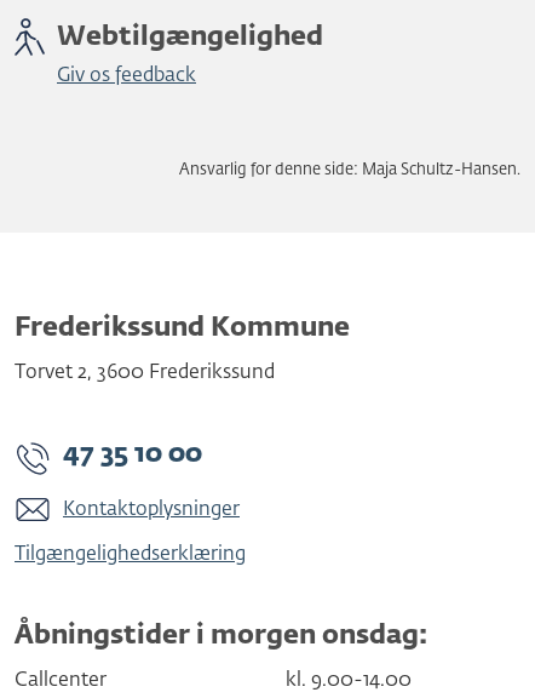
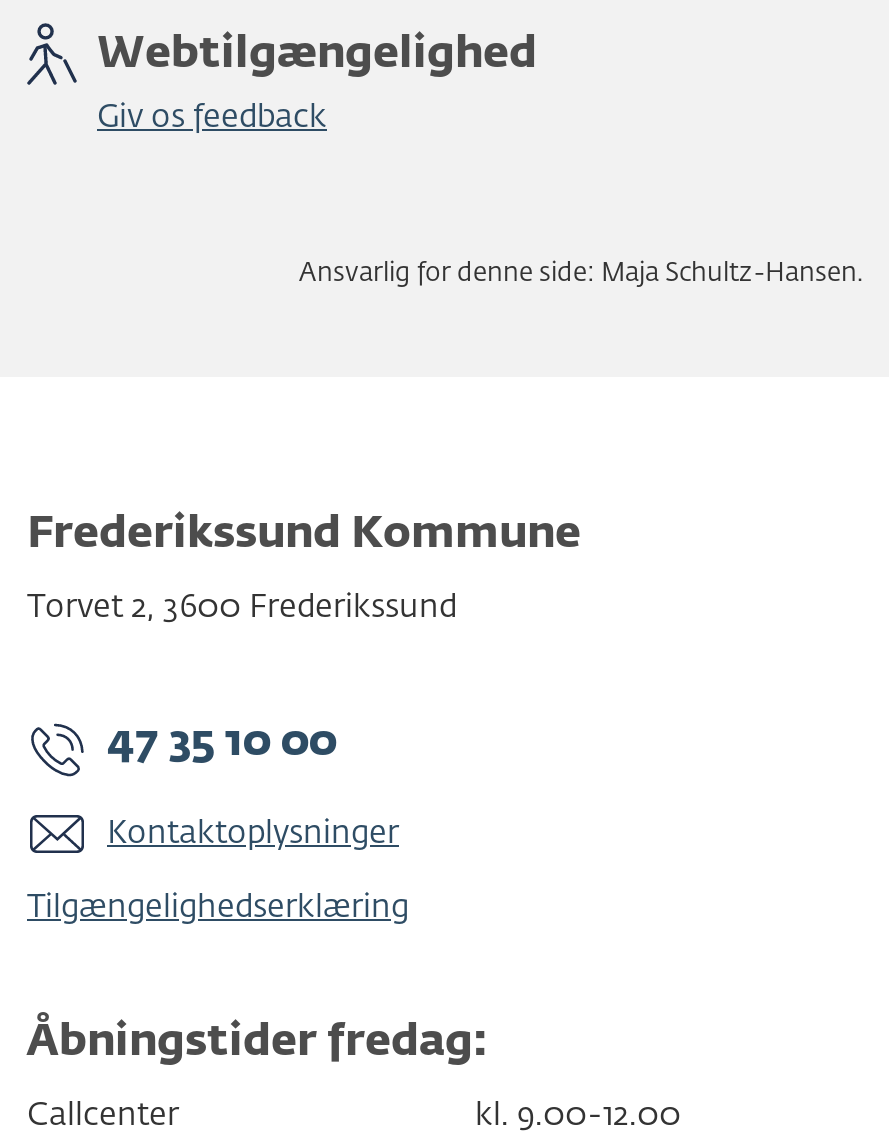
[15,623,427,650] Åbningstider i morgen onsdag: -> [27,1021,487,1065] Åbningstider fredag:
[286,671,412,691] kl. 9.00-14.00 -> [475,1101,681,1133] kl. 9.00-12.00

